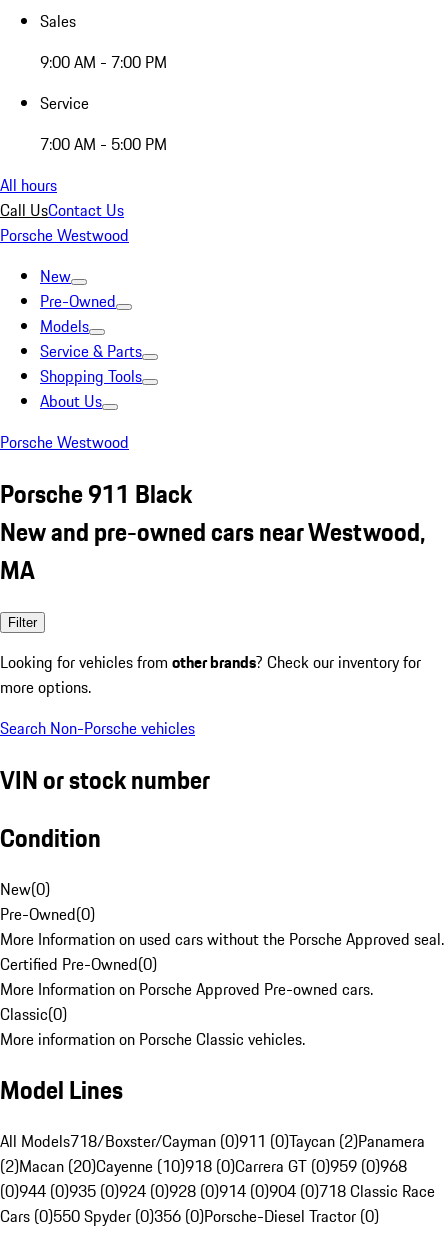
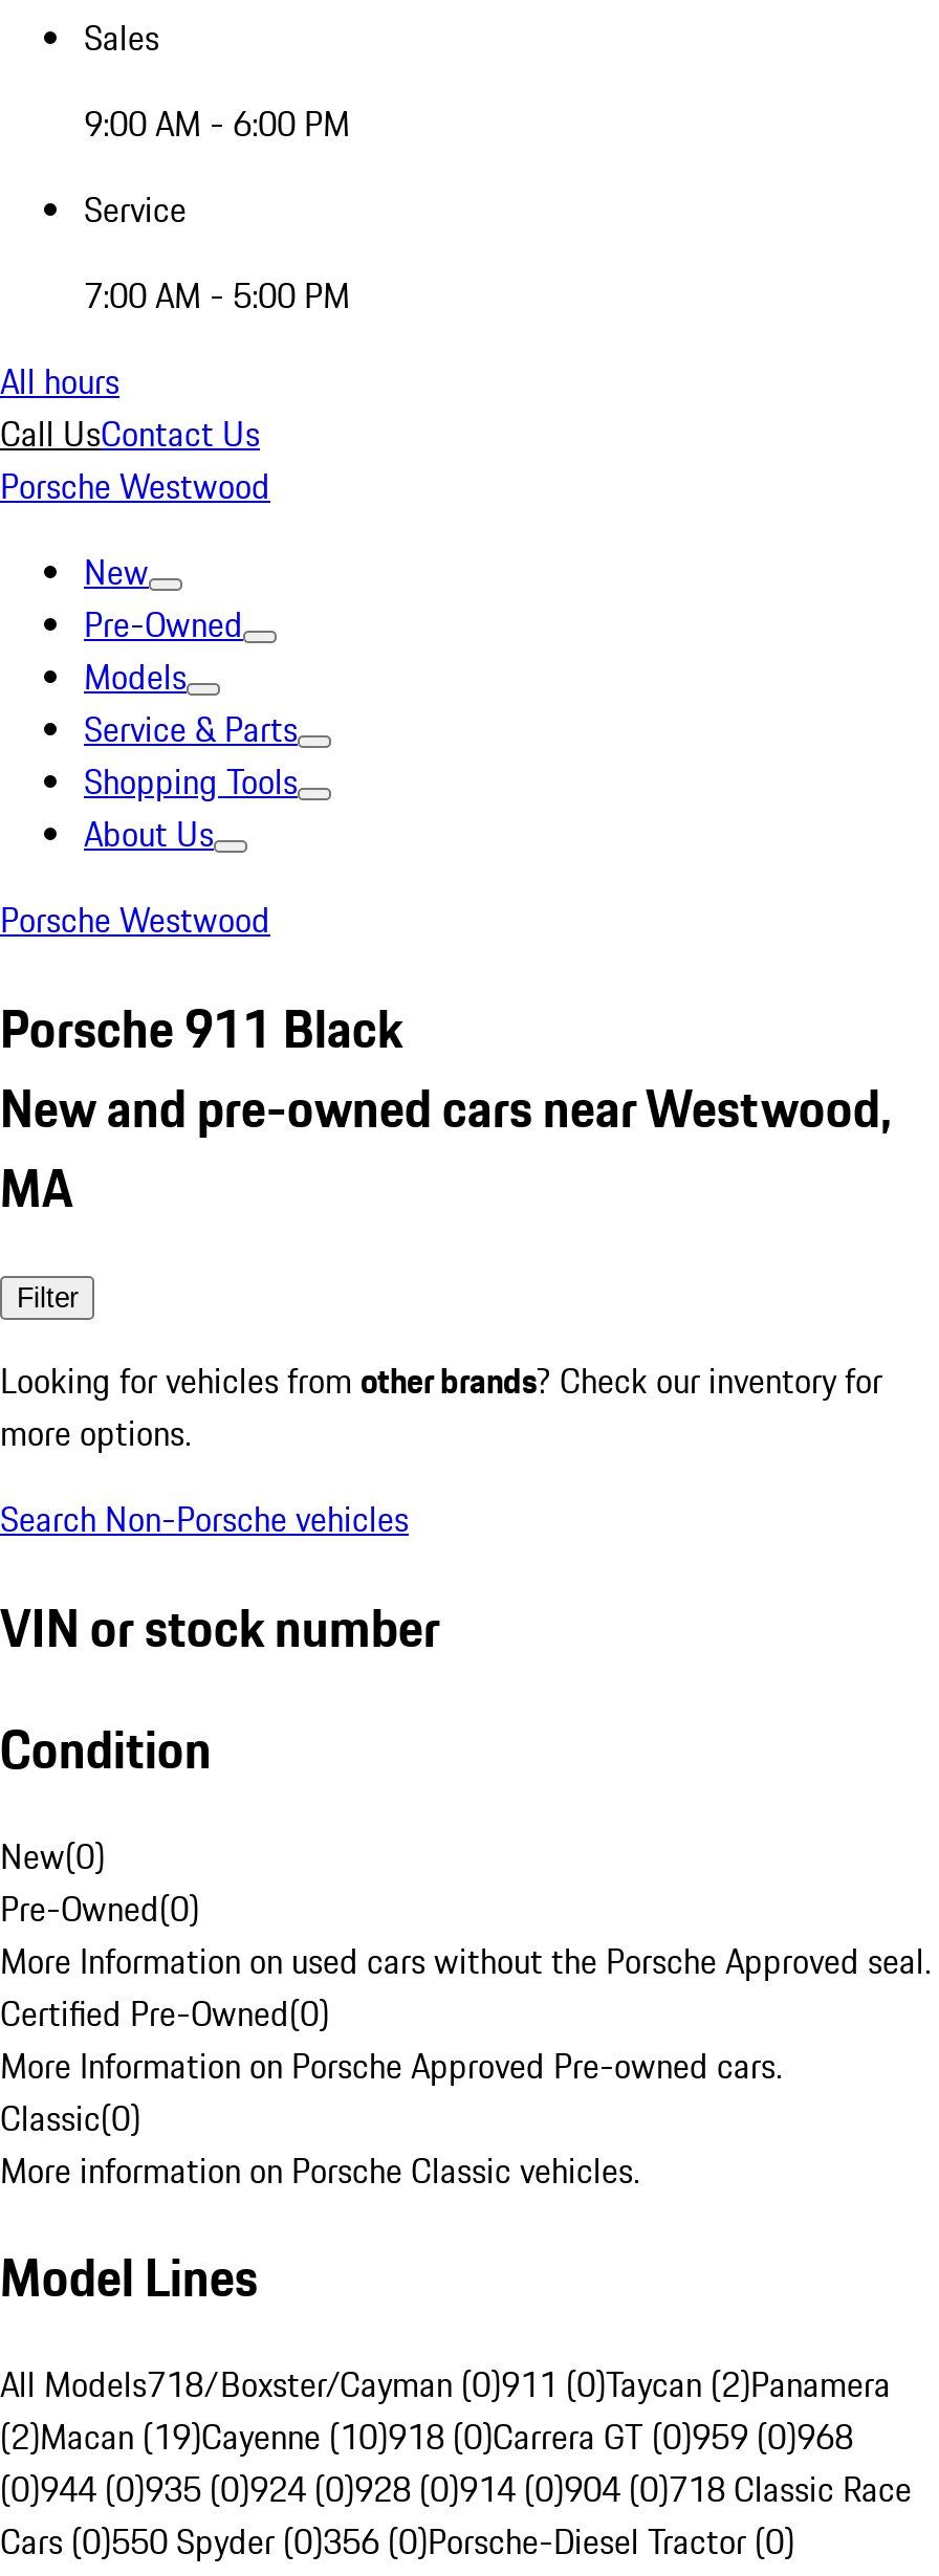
[40,50,167,74] 9:00 AM - 7:00 PM -> [84,98,350,149] 9:00 AM - 6:00 PM
[0,1154,407,1178] (2)Macan (20)Cayenne (10)918 (0)Carrera GT (0)959 (0)968 -> [0,2412,853,2462] (2)Macan (19)Cayenne (10)918 (0)Carrera GT (0)959 (0)968

